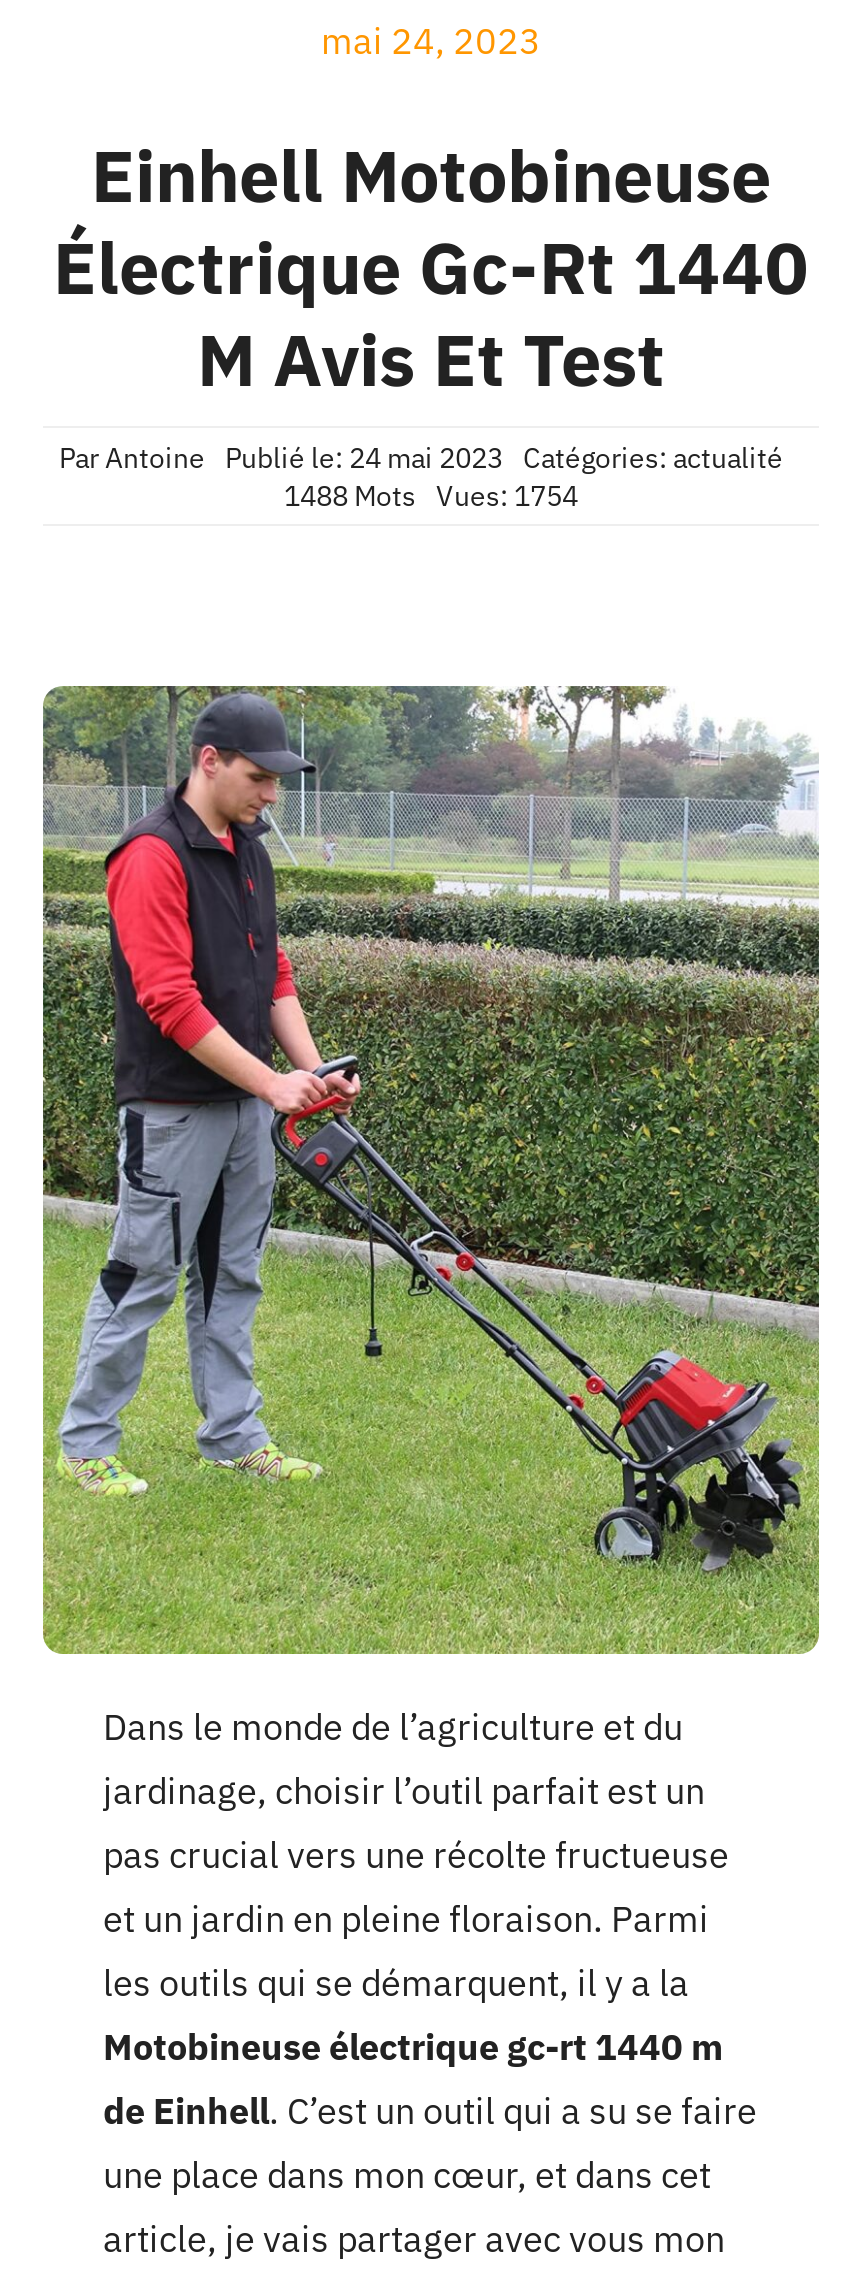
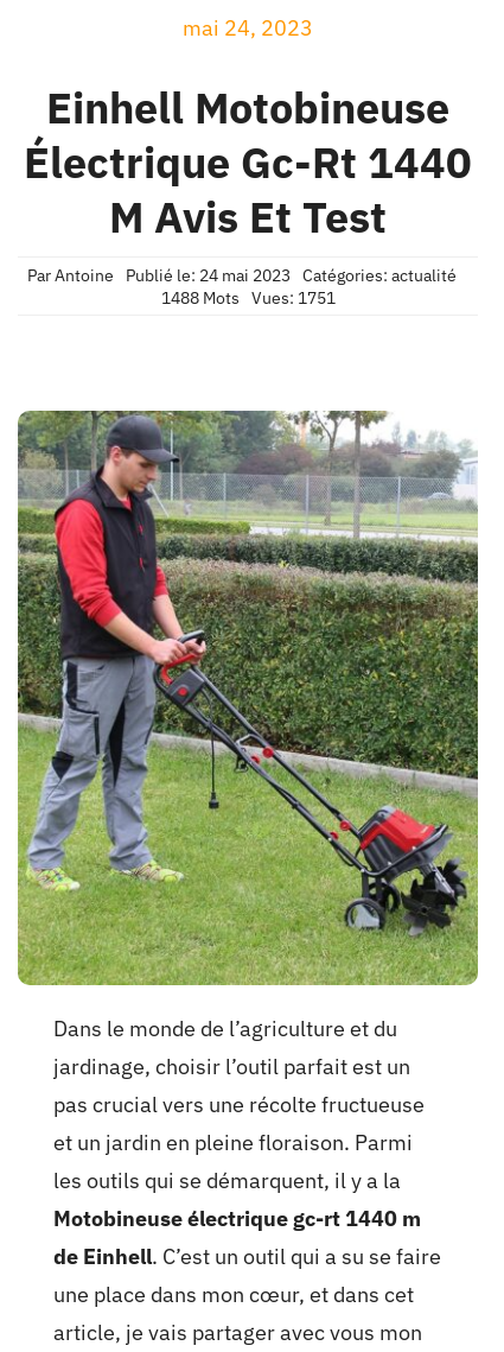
[284,477,578,513] 1488 Mots Vues: 1754 -> [161,287,335,308] 1488 Mots Vues: 1751

